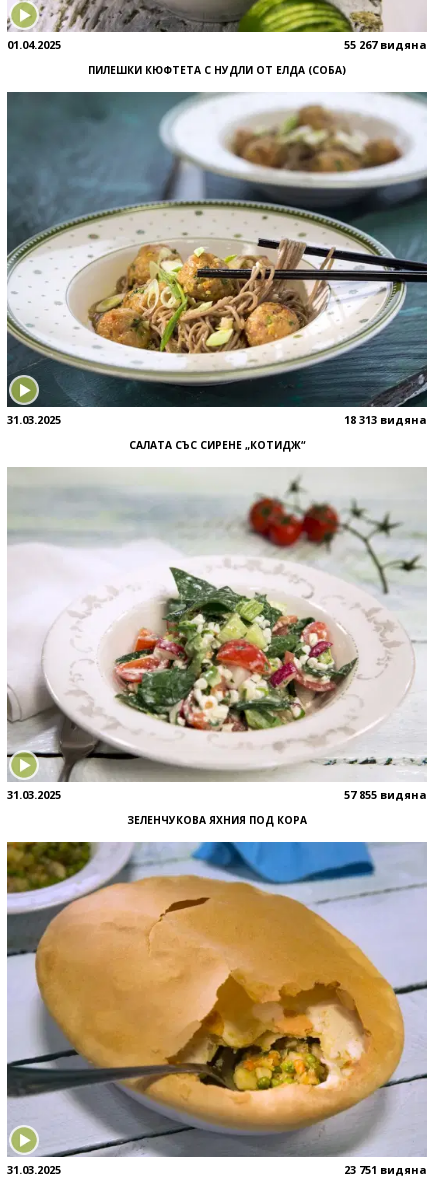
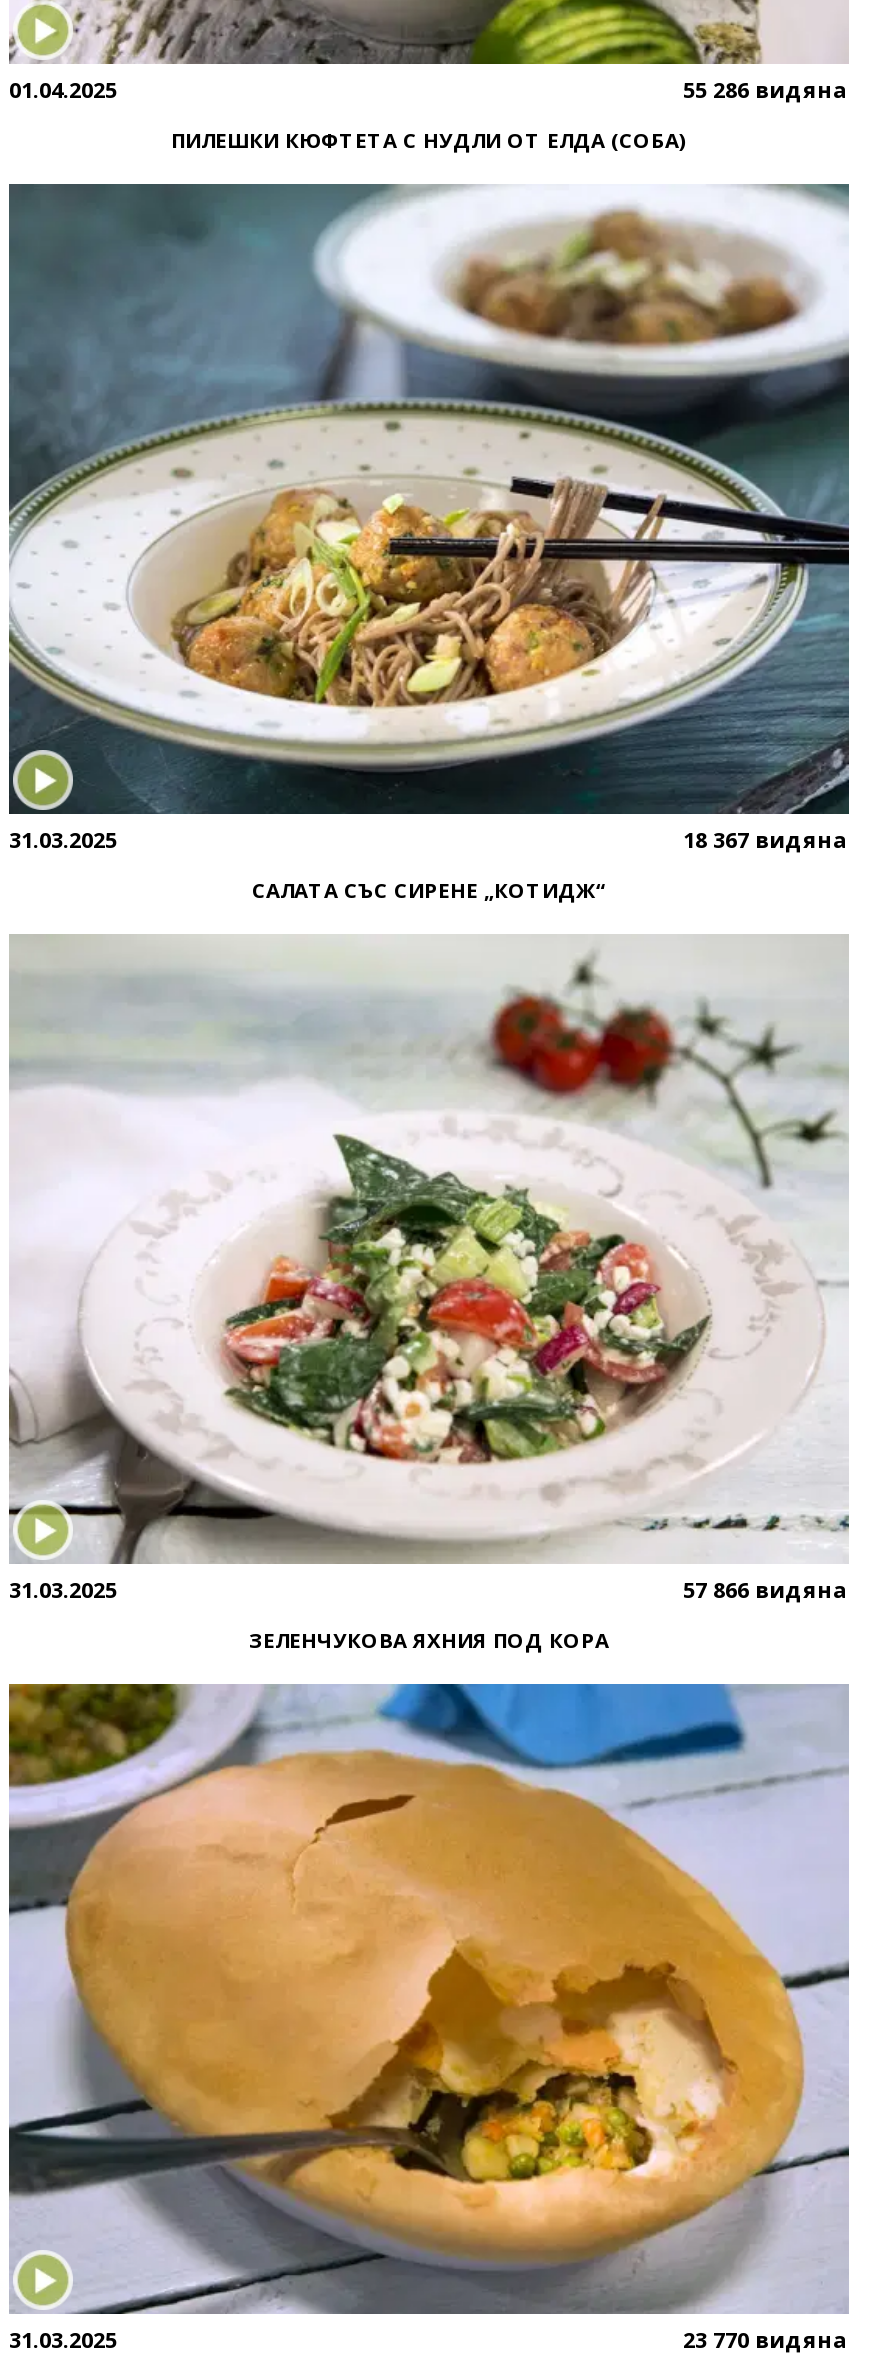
[344,37,427,52] 55 267 видяна -> [683,74,849,104] 55 286 видяна
[344,412,427,427] 18 313 видяна -> [683,824,849,854] 18 367 видяна
[344,787,427,802] 57 855 видяна -> [683,1574,849,1604] 57 866 видяна
[344,1162,427,1177] 23 751 видяна -> [683,2324,849,2354] 23 770 видяна

